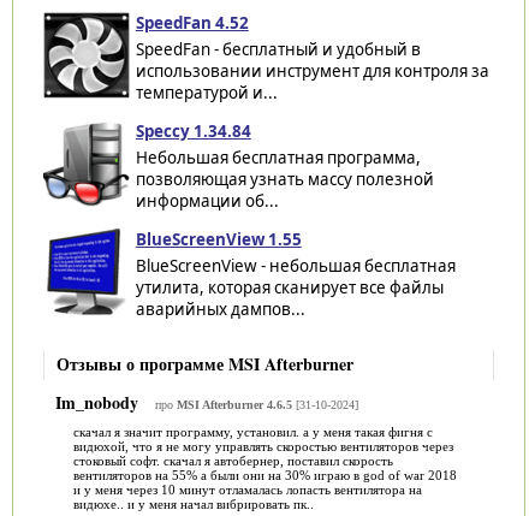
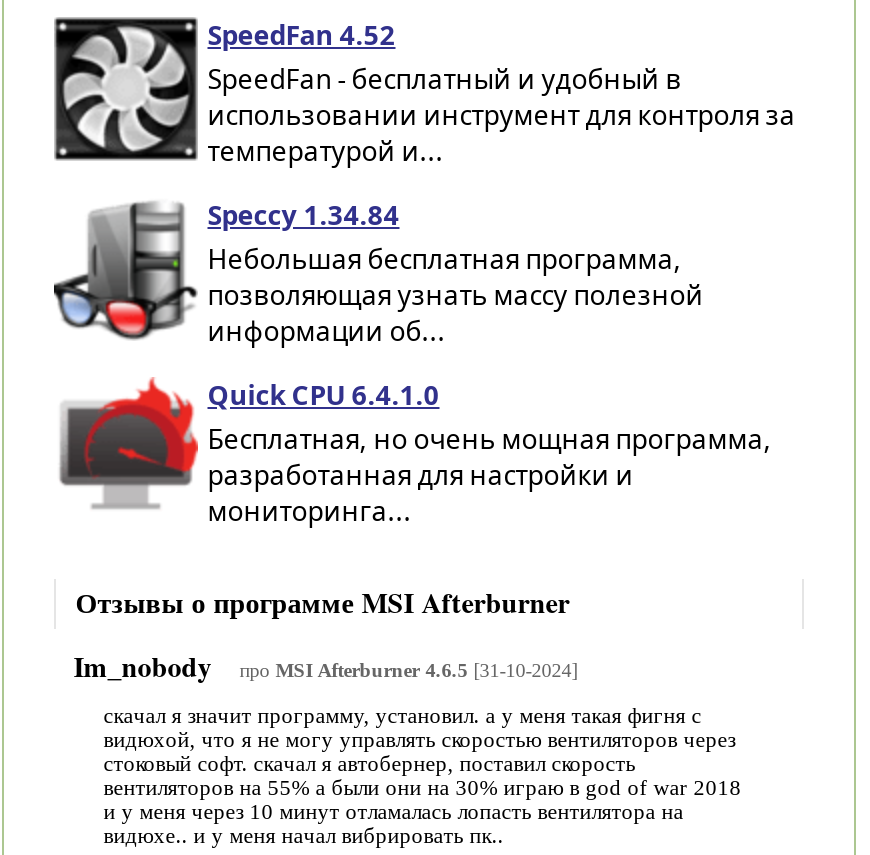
[49,227,455,320] [image] | BlueScreenView 1.55 | BlueScreenView - небольшая бесплатная | утилита, которая сканирует все файлы | аварийных дампов... -> [62,377,772,529] [image] | Quick CPU 6.4.1.0 | Бесплатная, но очень мощная программа, | разработанная для настройки и | мониторинга...

